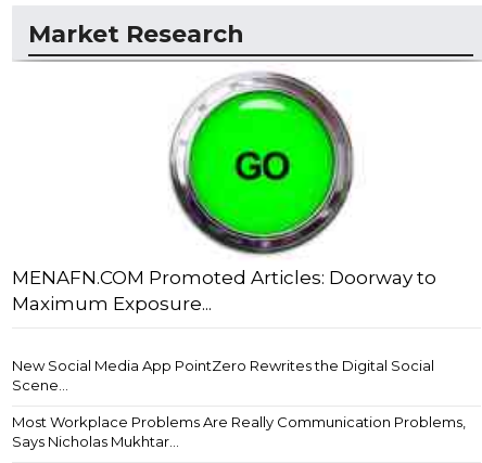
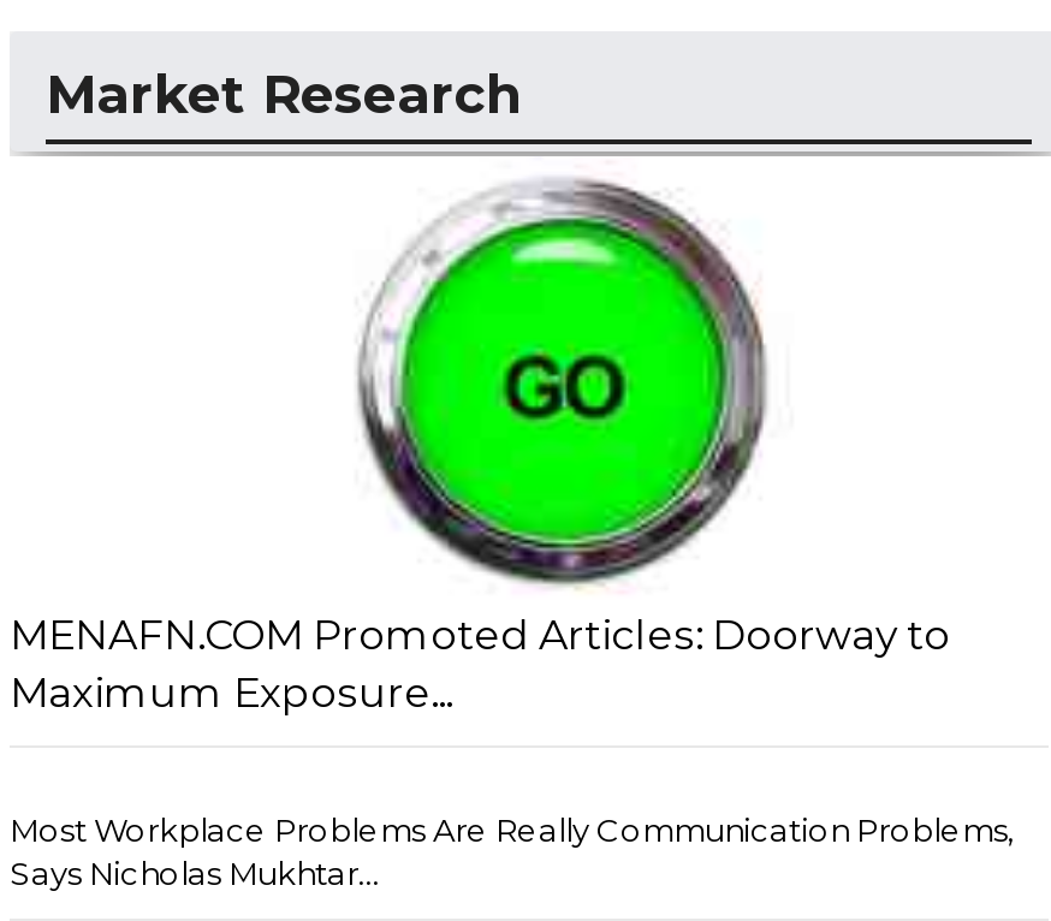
[12,357,434,394] New Social Media App PointZero Rewrites the Digital Social | Scene... -> none

